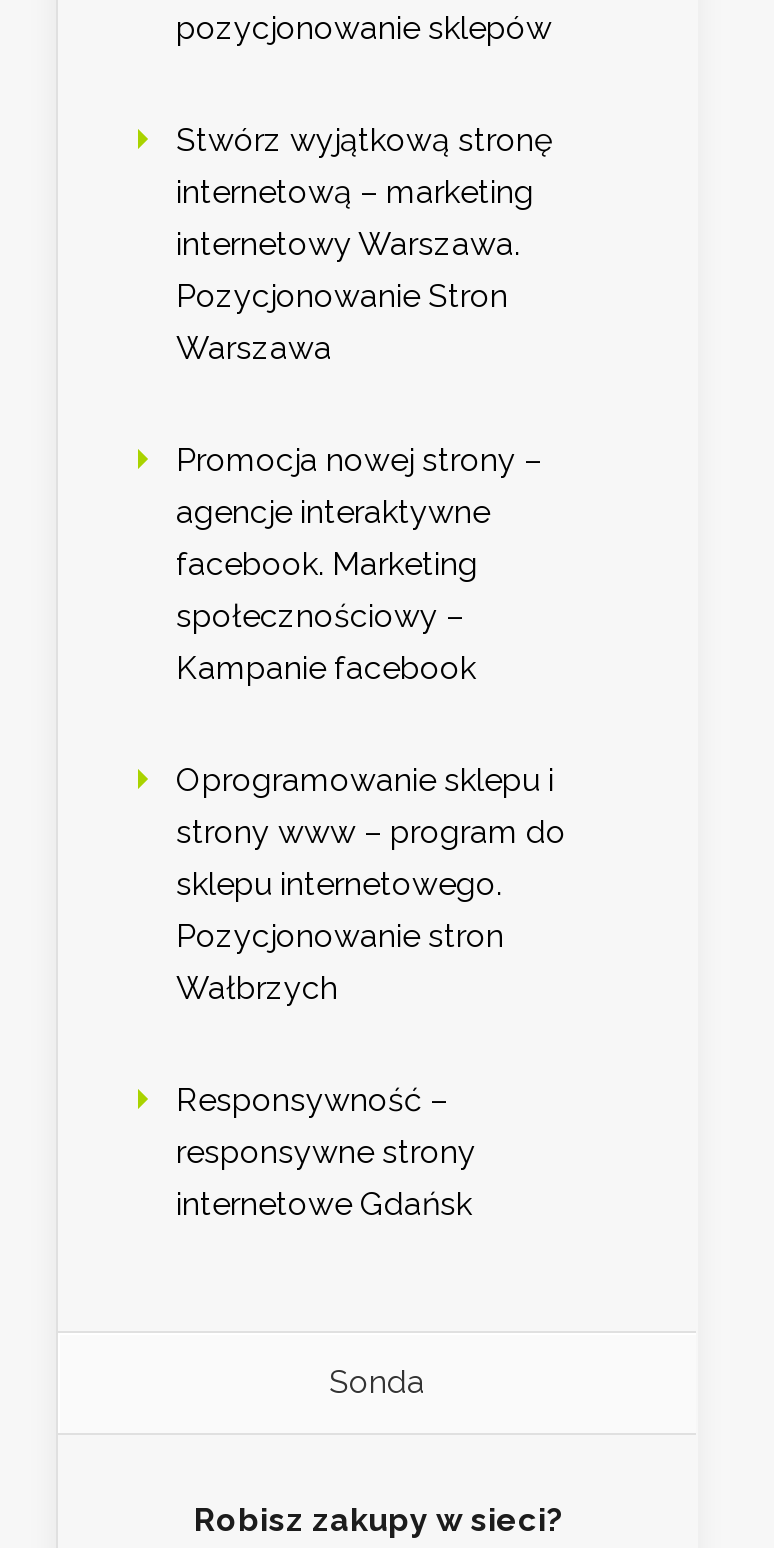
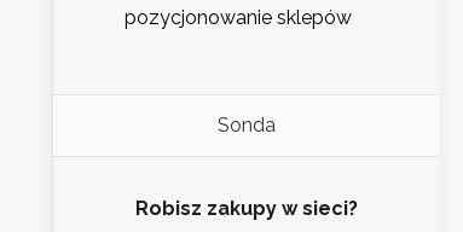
[176,121,566,1223] Stwórz wyjątkową stronę | internetową – marketing | internetowy Warszawa. | Pozycjonowanie Stron | Warszawa | Promocja nowej strony – | agencje interaktywne | facebook. Marketing | społecznościowy – | Kampanie facebook | Oprogramowanie sklepu i | strony www – program do | sklepu internetowego. | Pozycjonowanie stron | Wałbrzych | Responsywność – | responsywne strony | internetowe Gdańsk -> none

